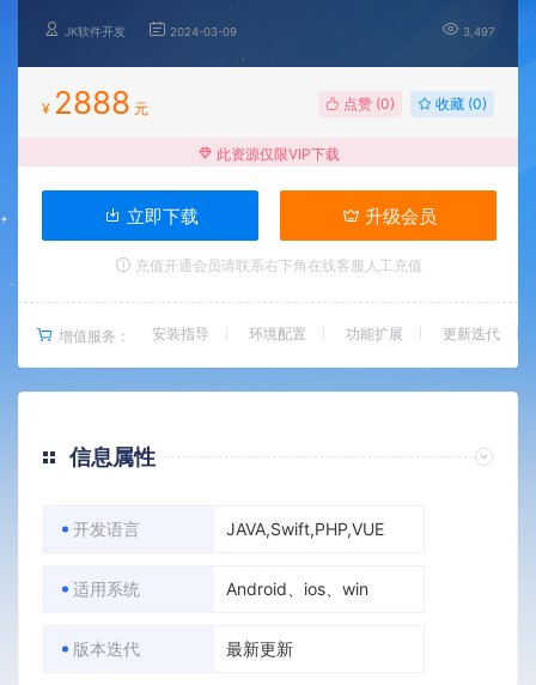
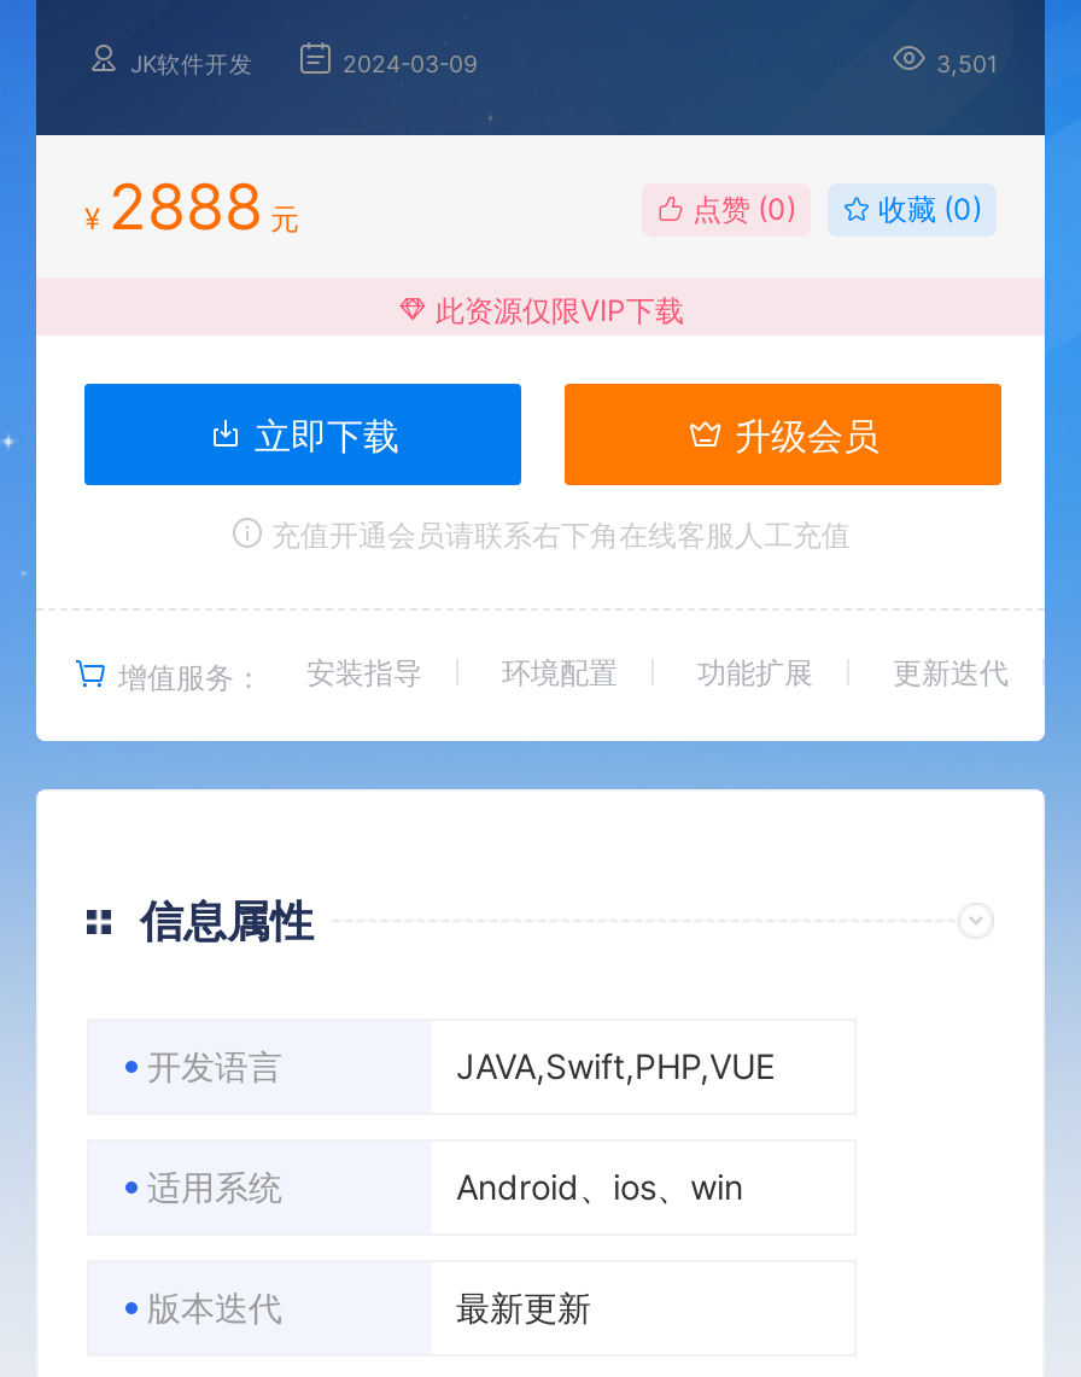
[459,25,494,38] 3,497 -> [929,51,997,77] 3,501

